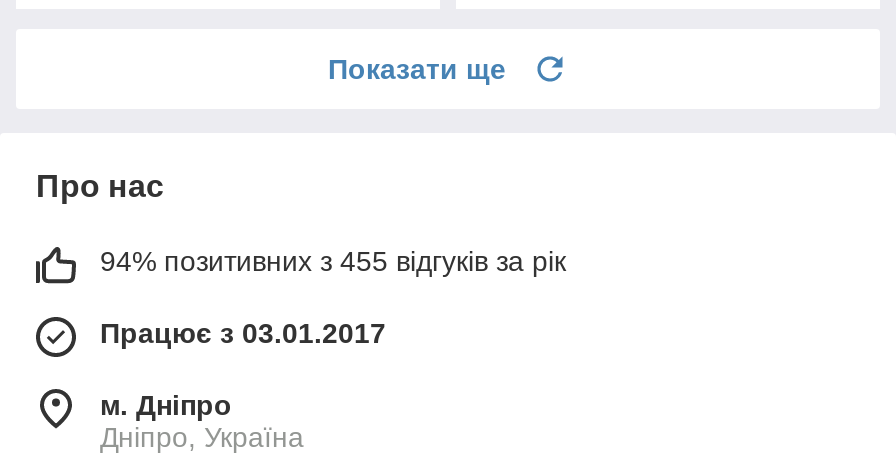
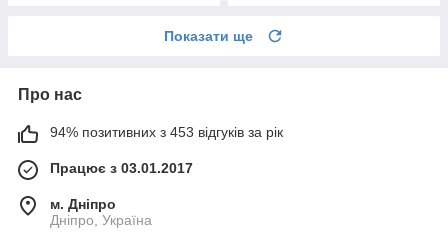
[100,246,566,278] 94% позитивних з 455 відгуків за рік -> [50,124,283,140] 94% позитивних з 453 відгуків за рік

